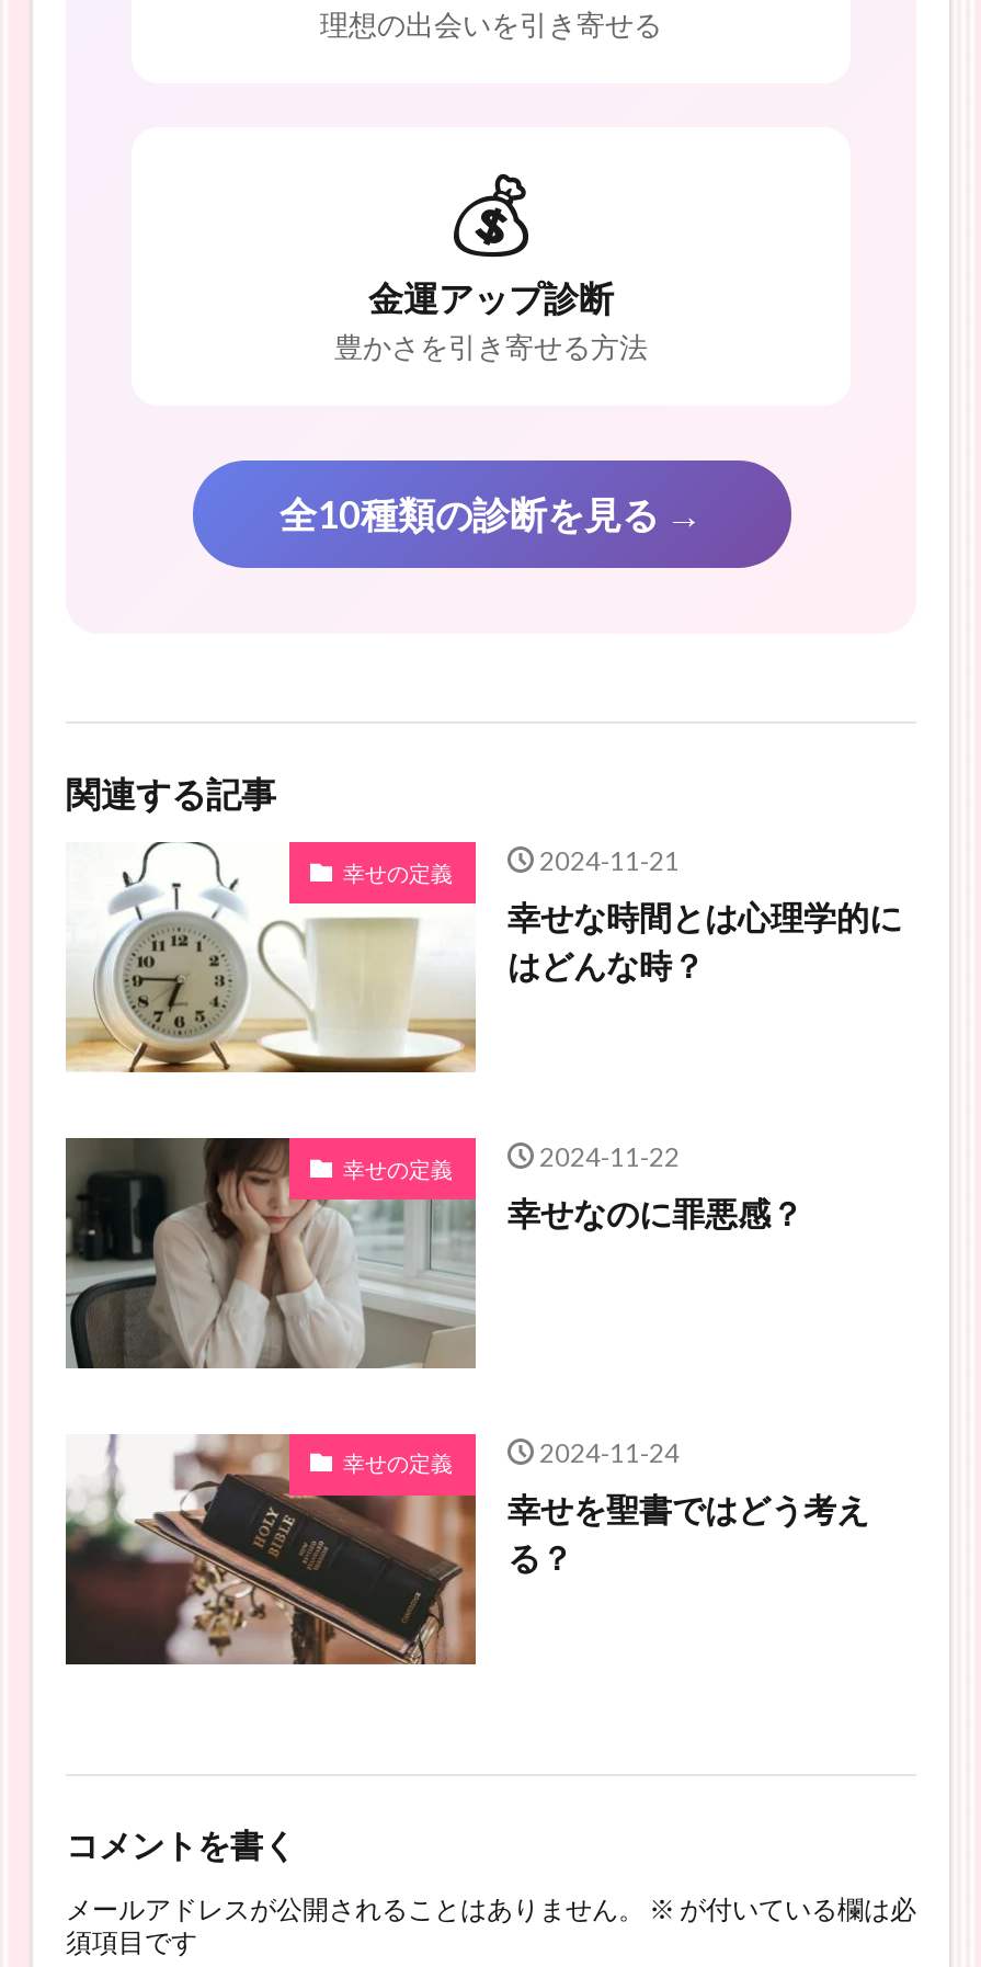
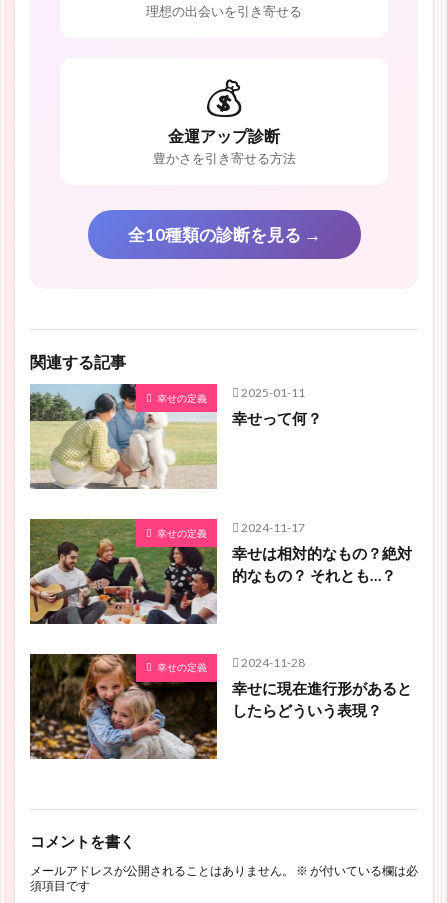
[66,840,902,1075] [image] | 幸せな時間とは心理学的に | はどんな時？ -> [29,383,321,490] [image] | 幸せって何？
[539,844,680,877] 2024-11-21 -> [241,385,305,400] 2025-01-11
[66,1136,803,1371] [image] | 幸せなのに罪悪感？ -> [29,518,411,625] [image] | 幸せは相対的なもの？絶対 | 的なもの？ それとも…？
[539,1140,680,1173] 2024-11-22 -> [241,520,305,535] 2024-11-17
[64,1432,869,1667] [image] | 幸せを聖書ではどう考え | る？ -> [29,653,411,760] [image] | 幸せに現在進行形があると | したらどういう表現？
[539,1436,680,1469] 2024-11-24 -> [241,655,305,670] 2024-11-28

